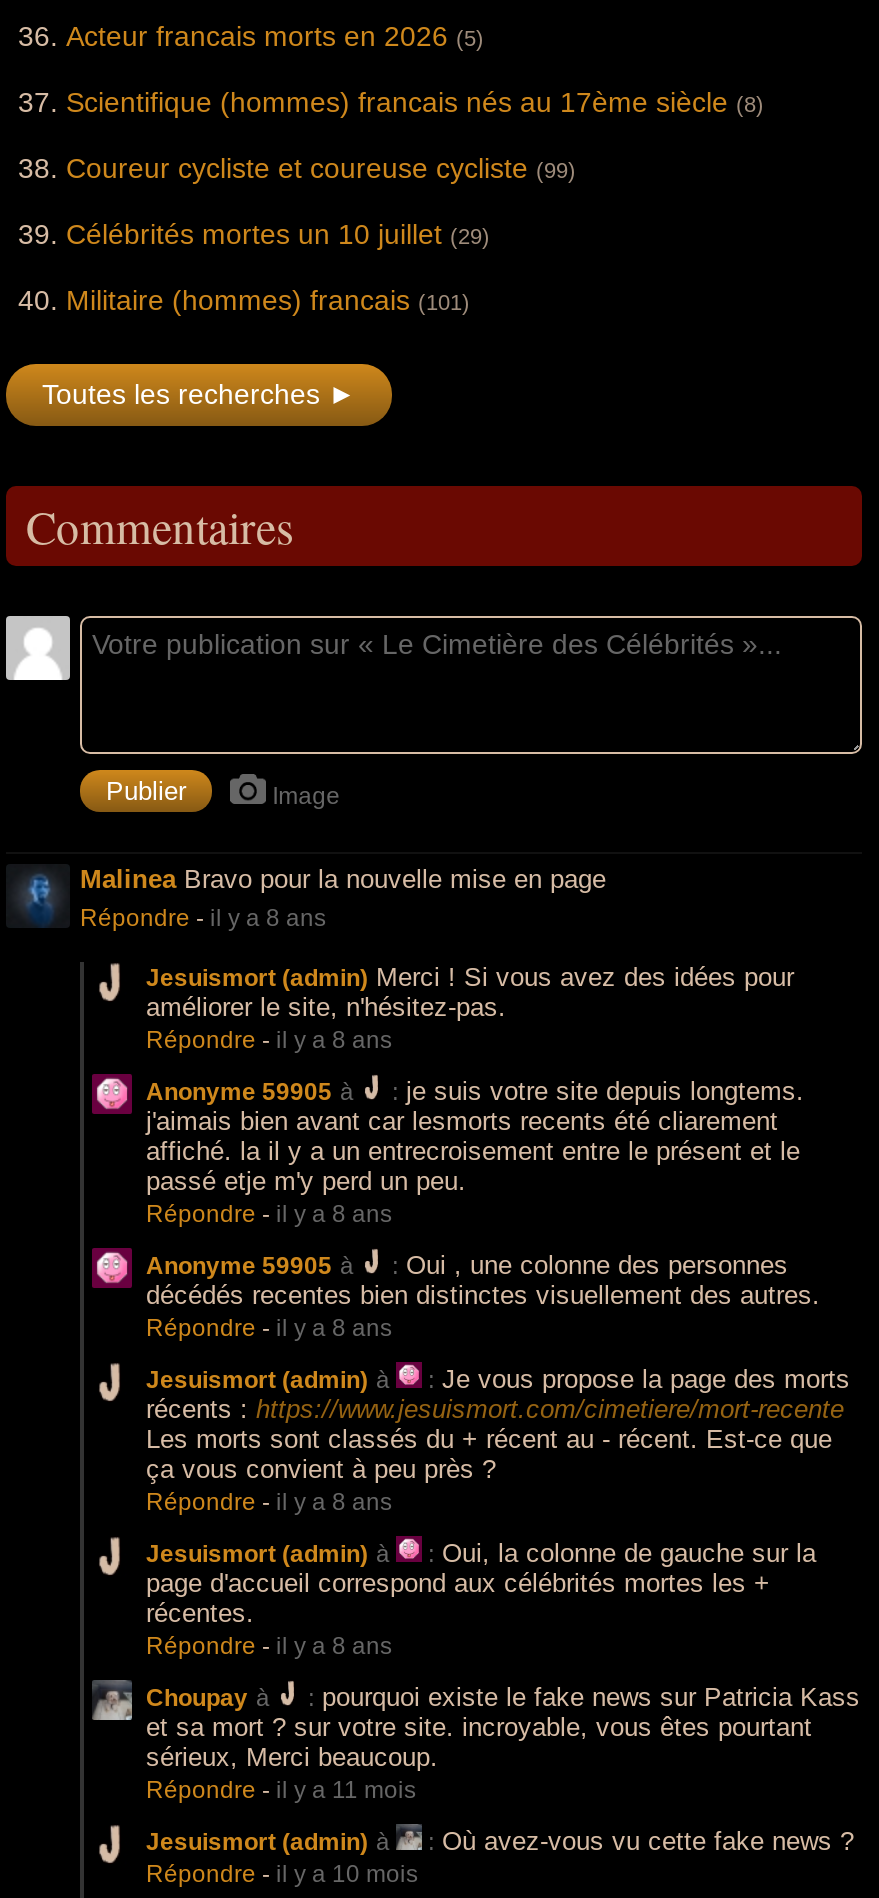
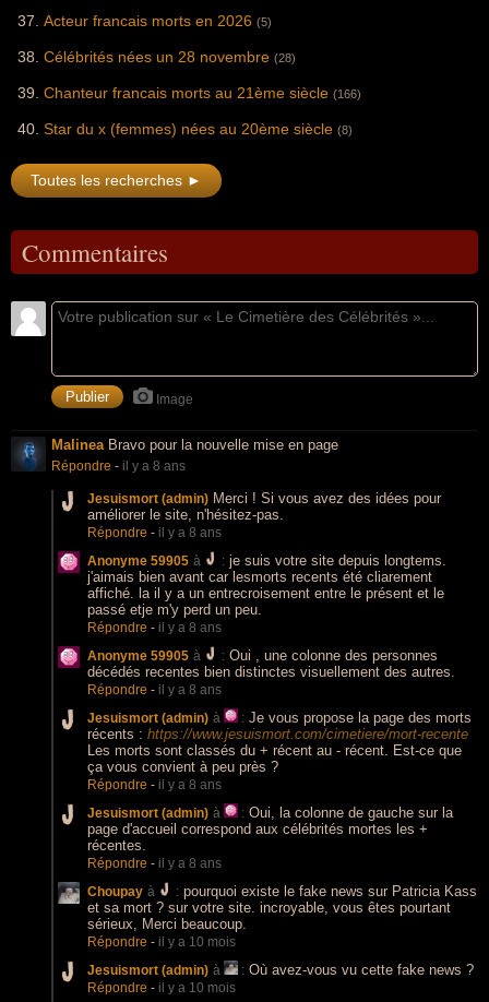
[66,86,764,316] Scientifique (hommes) francais nés au 17ème siècle (8) | Coureur cycliste et coureuse cycliste (99) | Célébrités mortes un 10 juillet (29) | Militaire (hommes) francais (101) -> [44,48,361,138] Célébrités nées un 28 novembre (28) | Chanteur francais morts au 21ème siècle (166) | Star du x (femmes) nées au 20ème siècle (8)
[146,1776,416,1804] Répondre - il y a 11 mois -> [87,934,236,950] Répondre - il y a 10 mois

